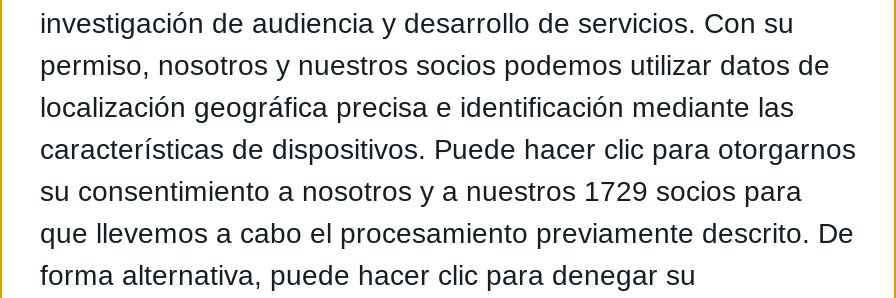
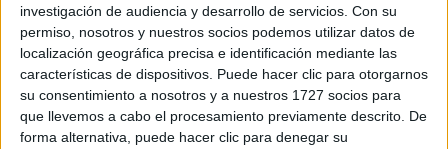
[40,174,802,206] su consentimiento a nosotros y a nuestros 1729 socios para -> [20,87,401,103] su consentimiento a nosotros y a nuestros 1727 socios para

